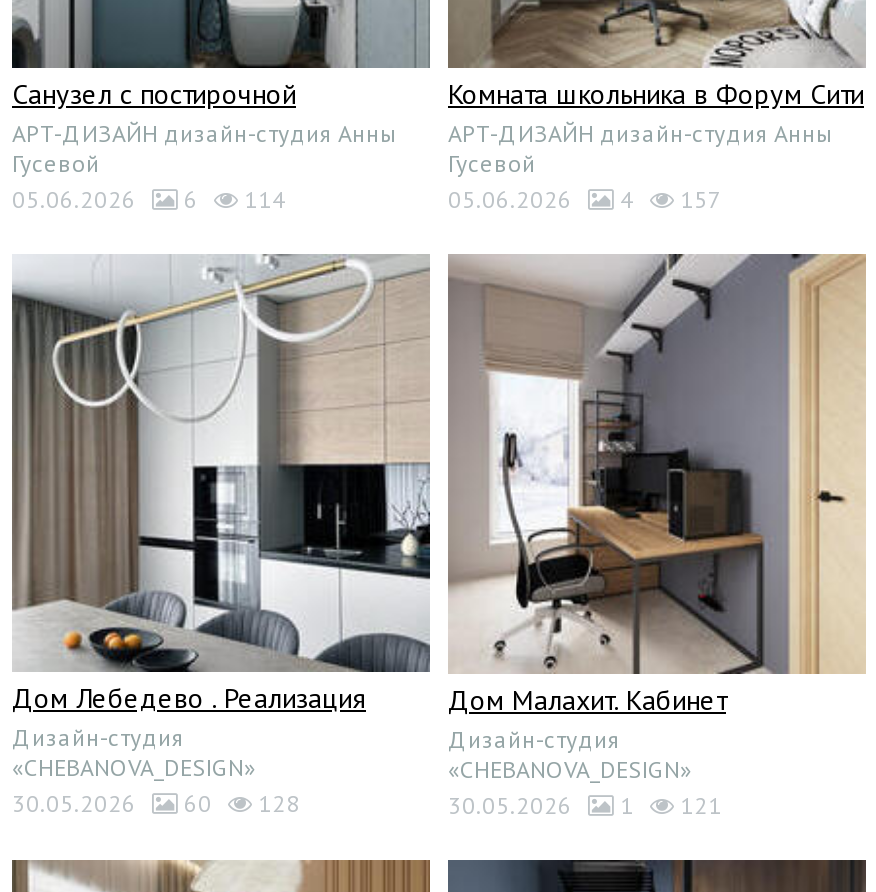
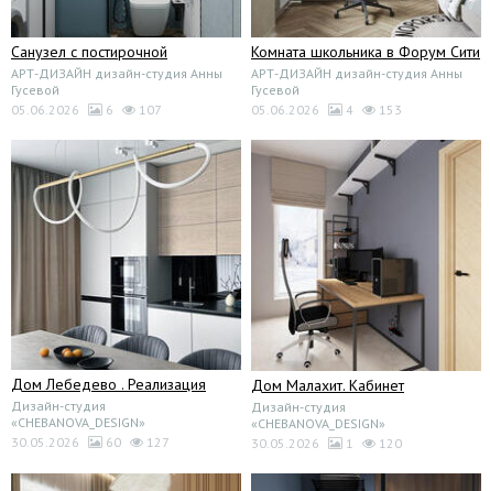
[12,185,286,215] 05.06.2026 6 114 -> [11,102,162,118] 05.06.2026 6 107
[448,185,722,215] 05.06.2026 4 157 -> [251,102,402,118] 05.06.2026 4 153
[12,789,300,819] 30.05.2026 60 128 -> [11,434,170,451] 30.05.2026 60 127
[448,791,722,821] 30.05.2026 1 121 -> [251,435,402,452] 30.05.2026 1 120

